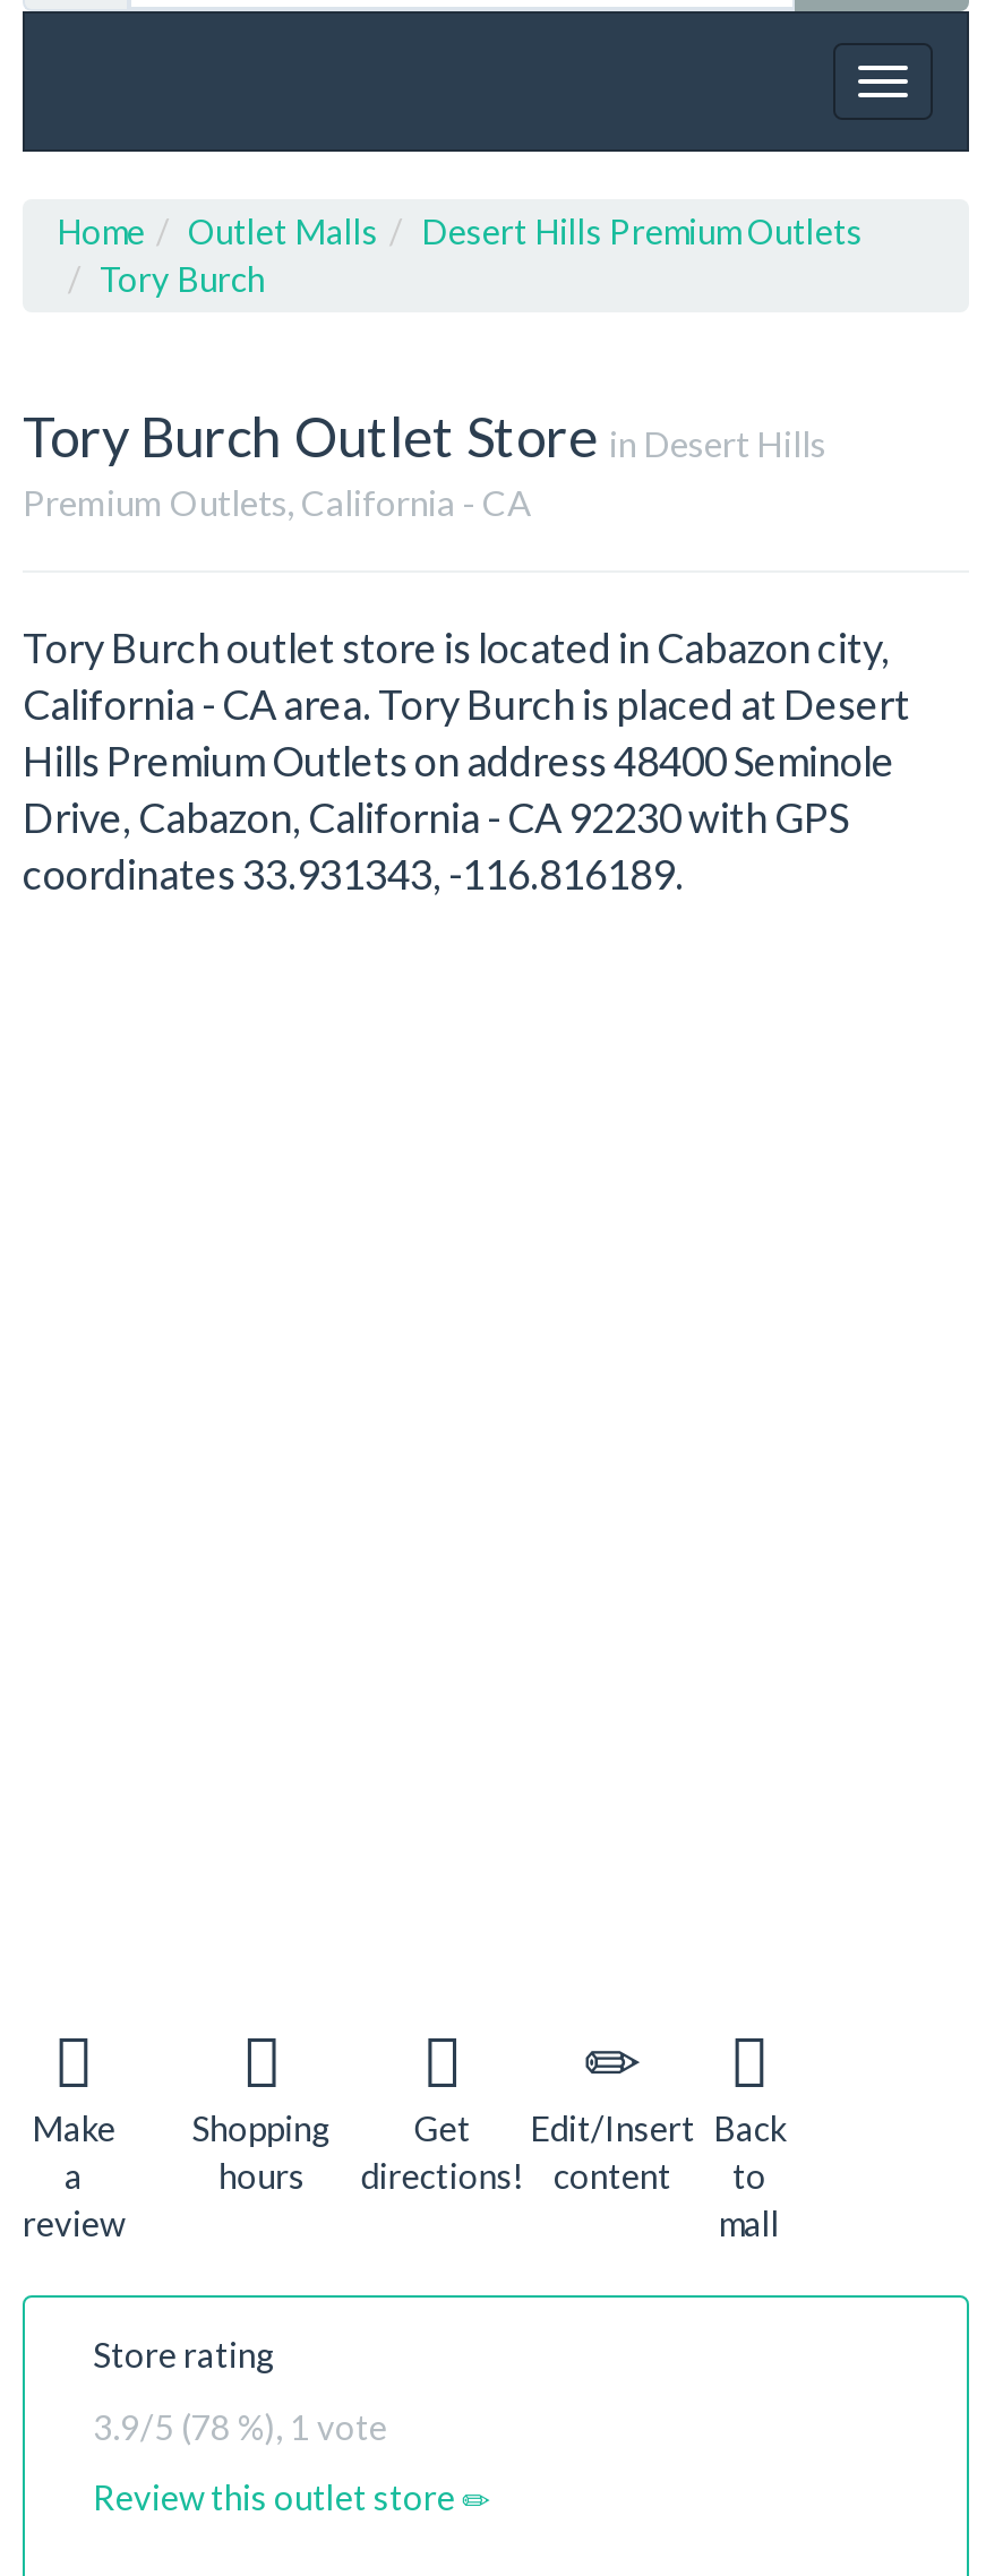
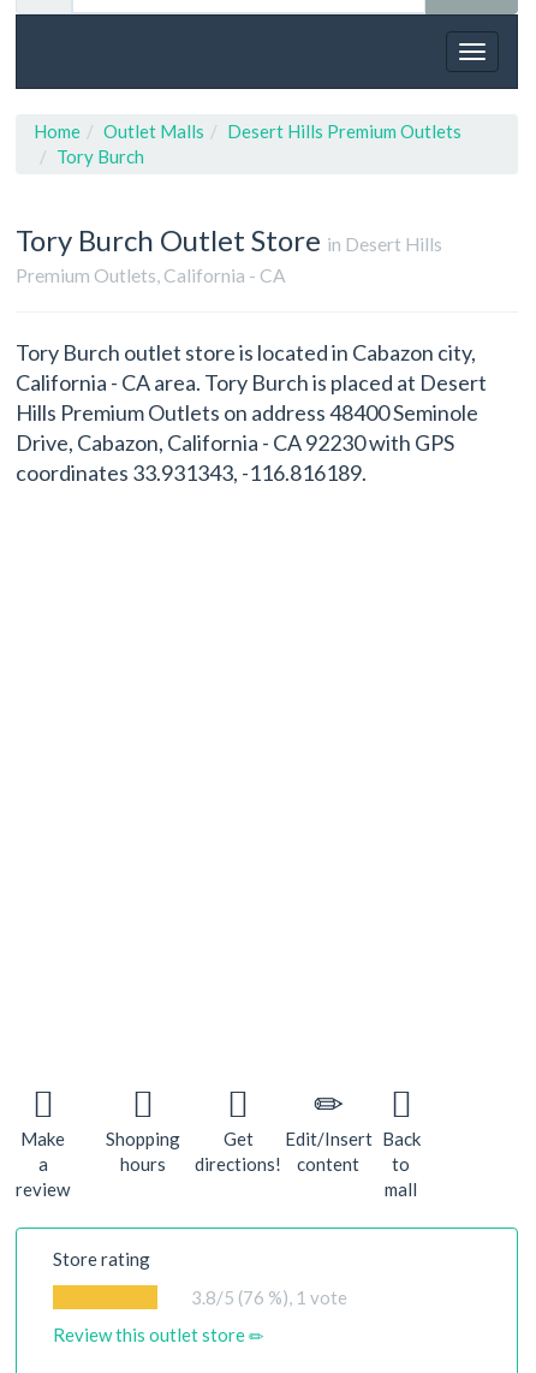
[93,2405,387,2446] 3.9/5 (78 %), 1 vote -> [191,1286,347,1307] 3.8/5 (76 %), 1 vote

